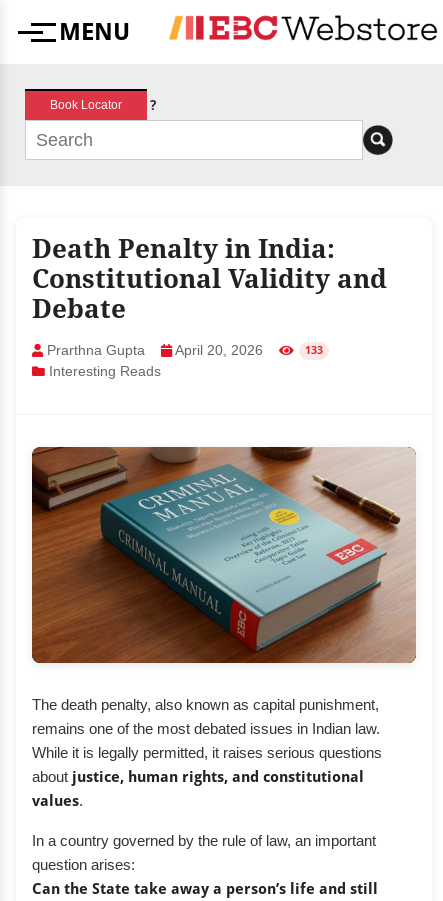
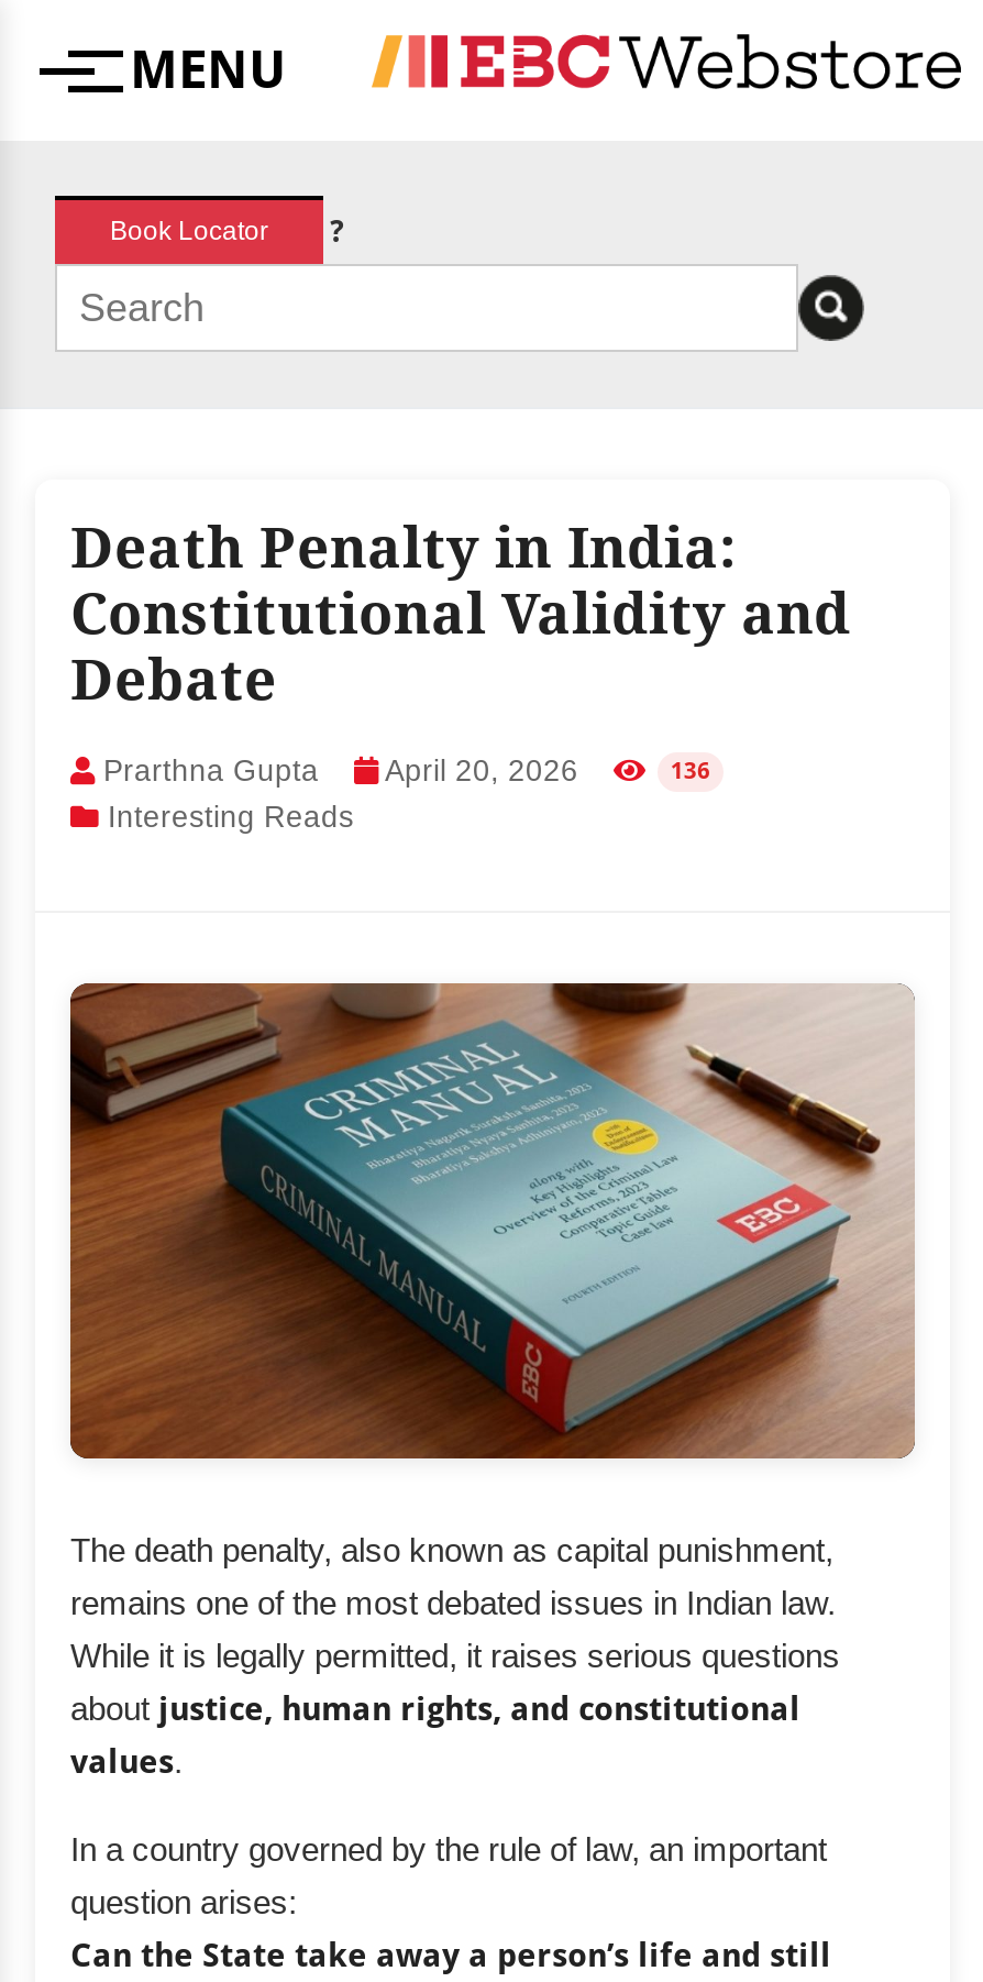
[305,343,323,356] 133 -> [671,756,710,784] 136

